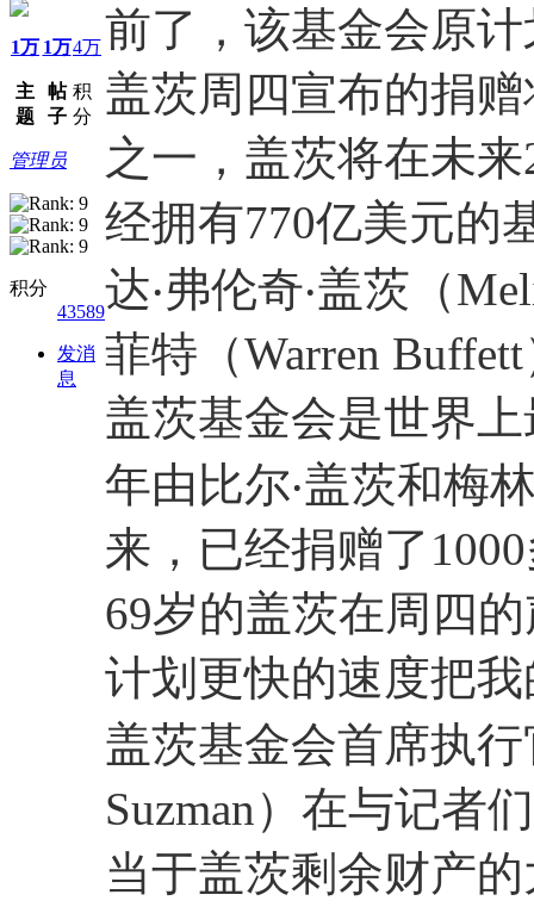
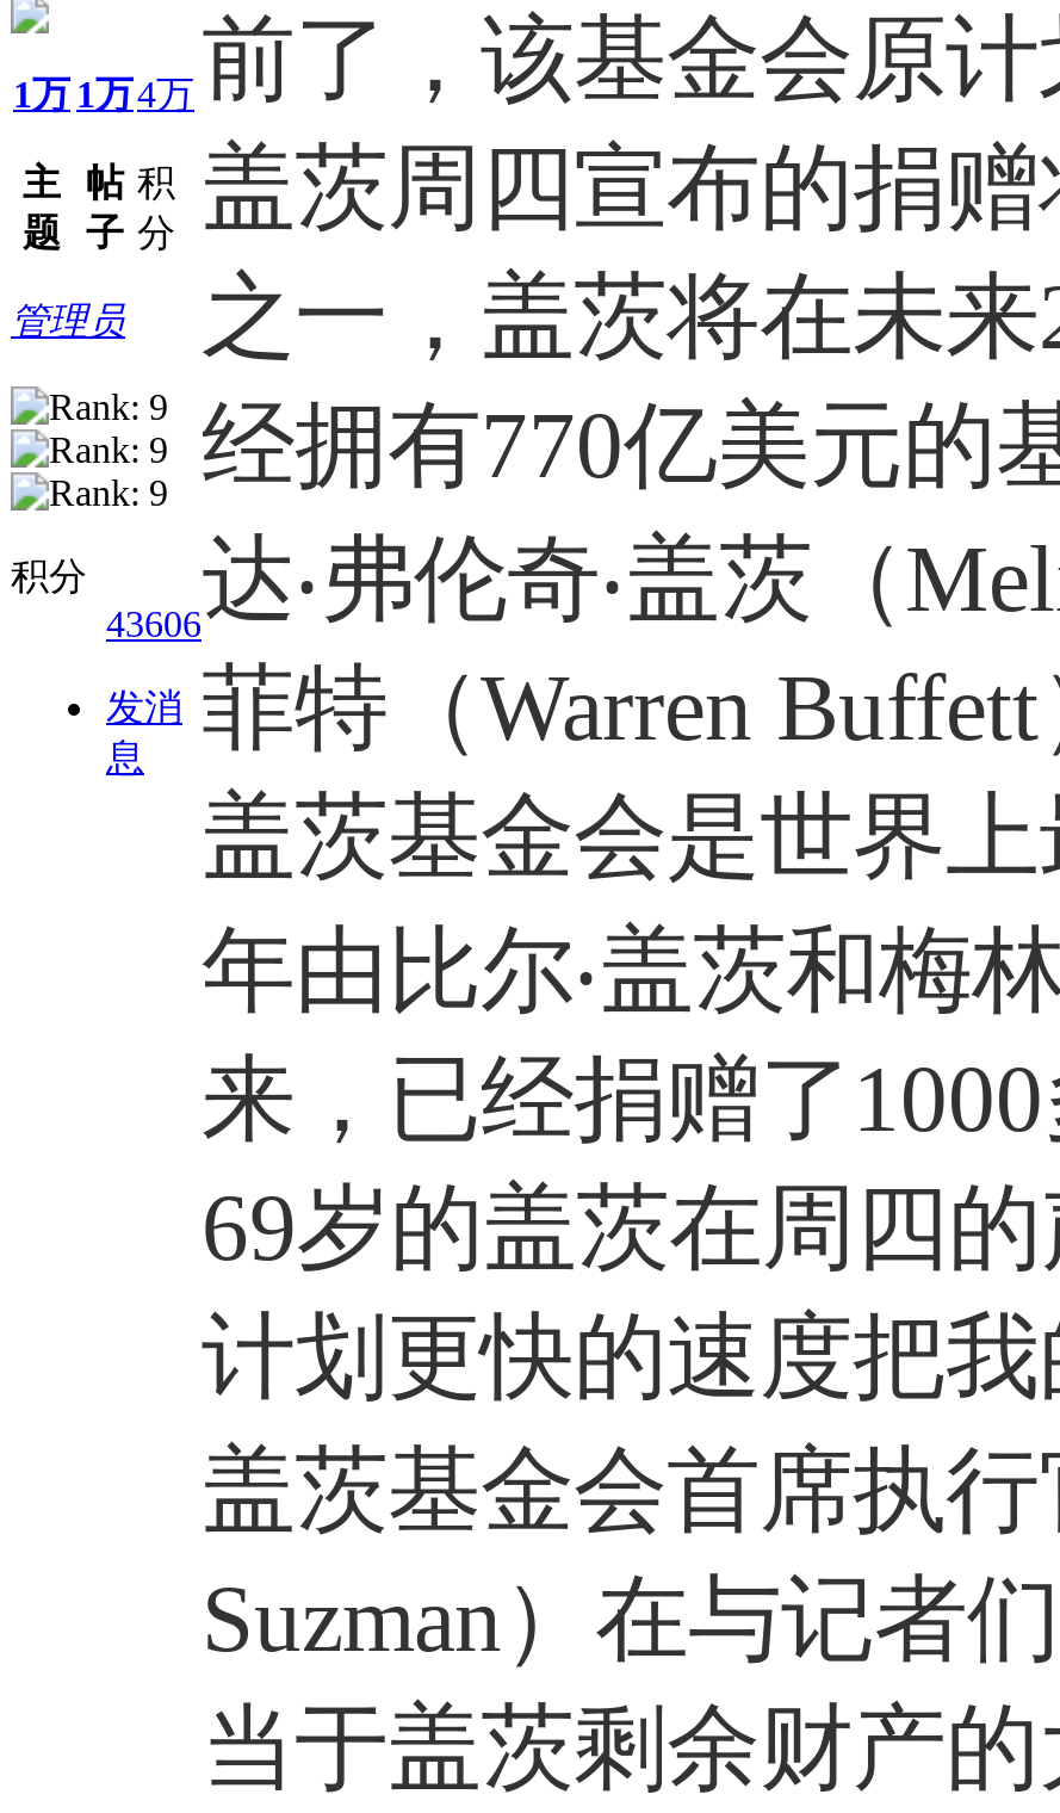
[57,301,105,322] 43589 -> [106,603,202,644] 43606

